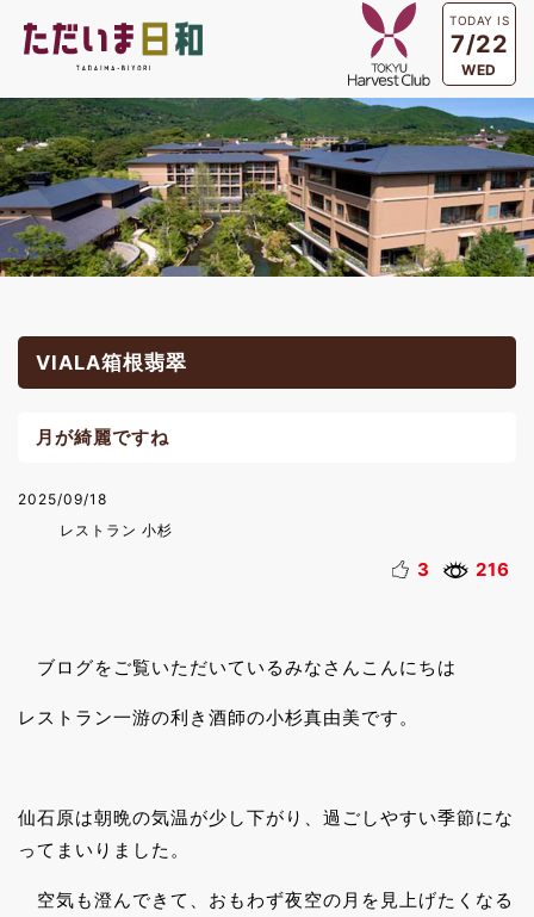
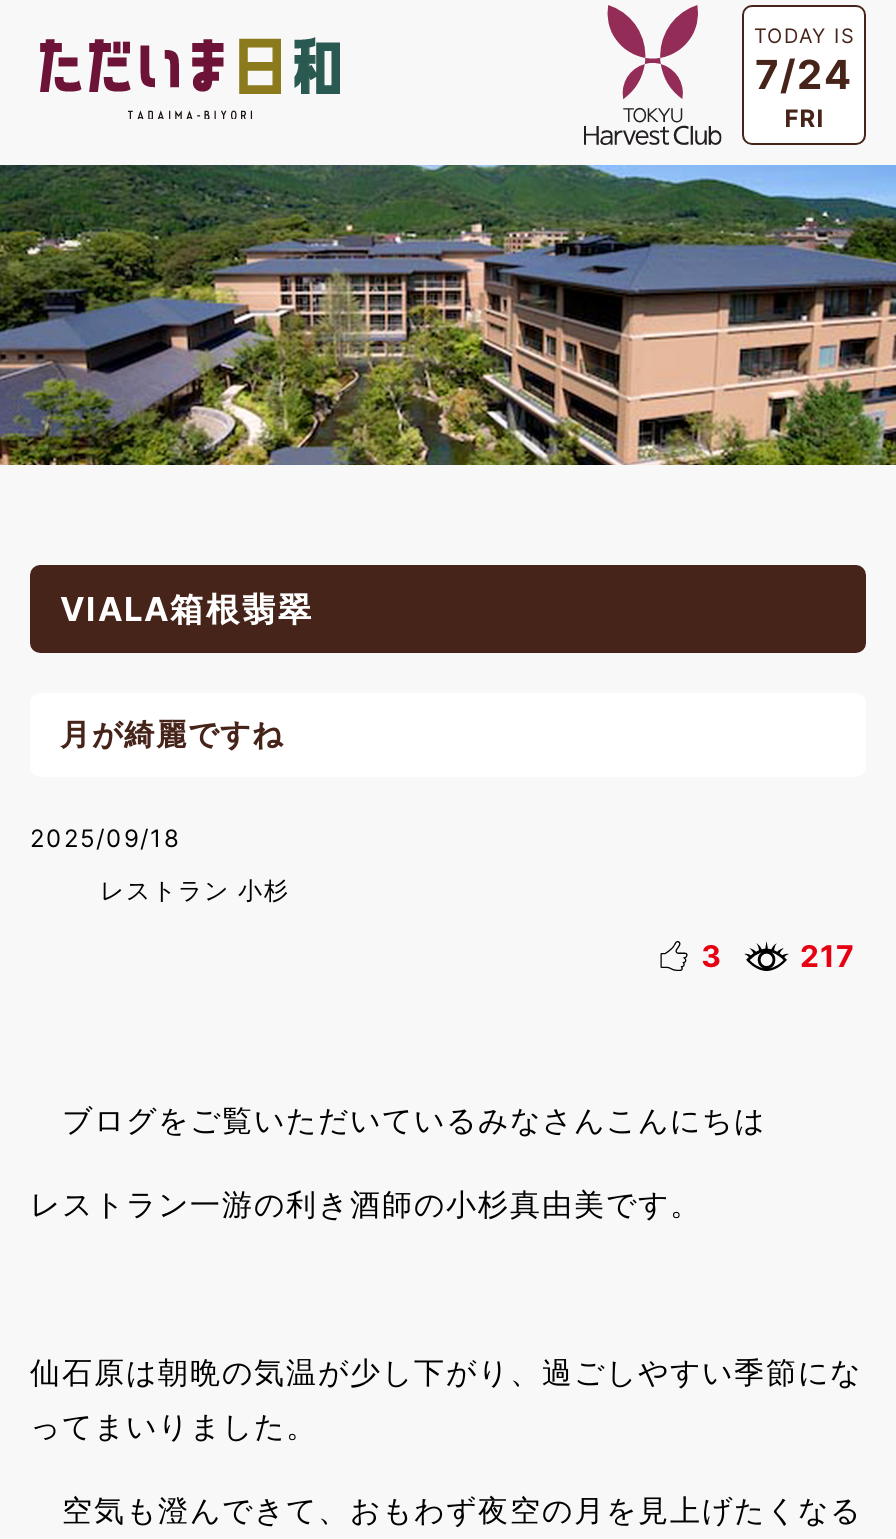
[451,30,508,79] 7/22 | WED -> [755,51,853,133] 7/24 | FRI
[476,558,510,581] 216 -> [800,937,856,975] 217

